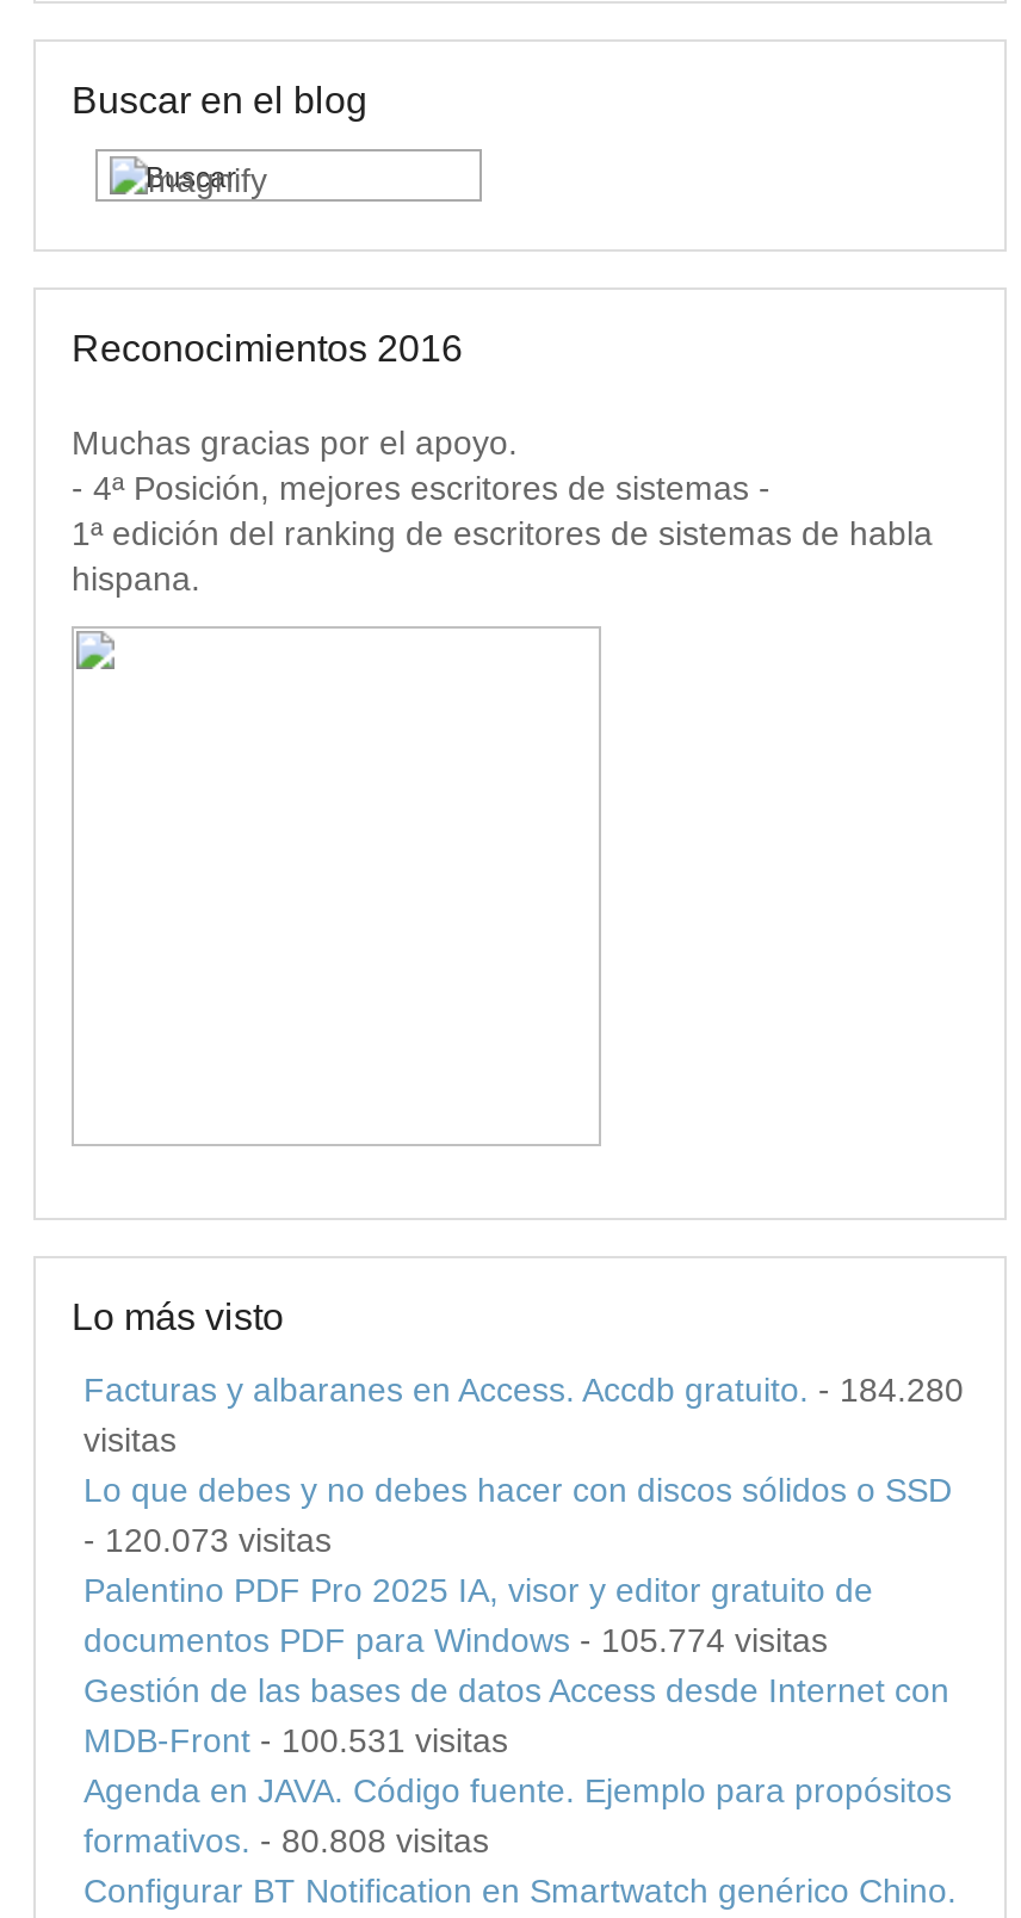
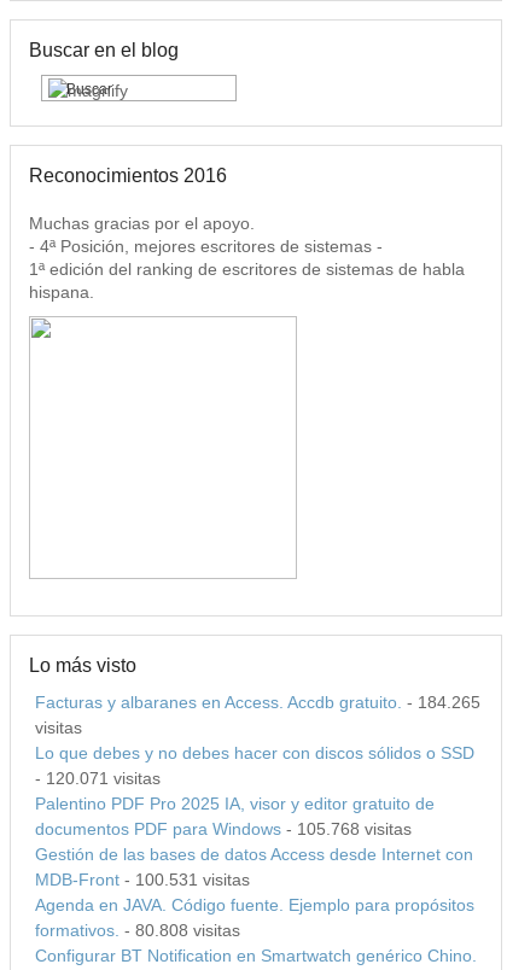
[83,1370,964,1408] Facturas y albaranes en Access. Accdb gratuito. - 184.280 -> [35,693,480,712] Facturas y albaranes en Access. Accdb gratuito. - 184.265
[83,1520,332,1558] - 120.073 visitas -> [35,769,161,788] - 120.071 visitas
[83,1621,828,1659] documentos PDF para Windows - 105.774 visitas -> [35,820,412,839] documentos PDF para Windows - 105.768 visitas

